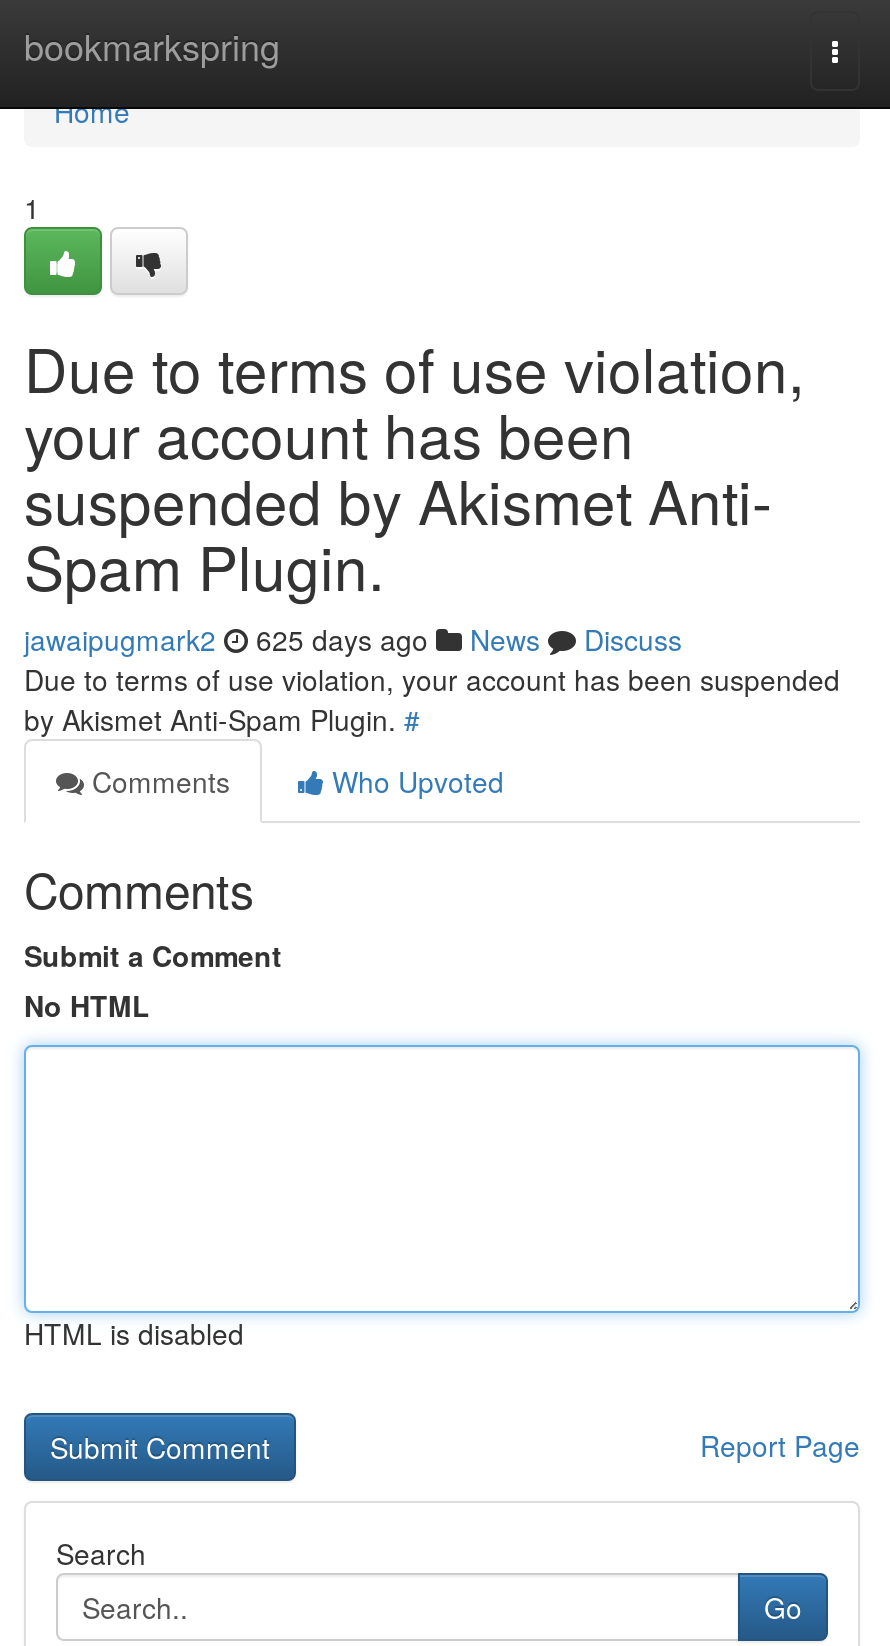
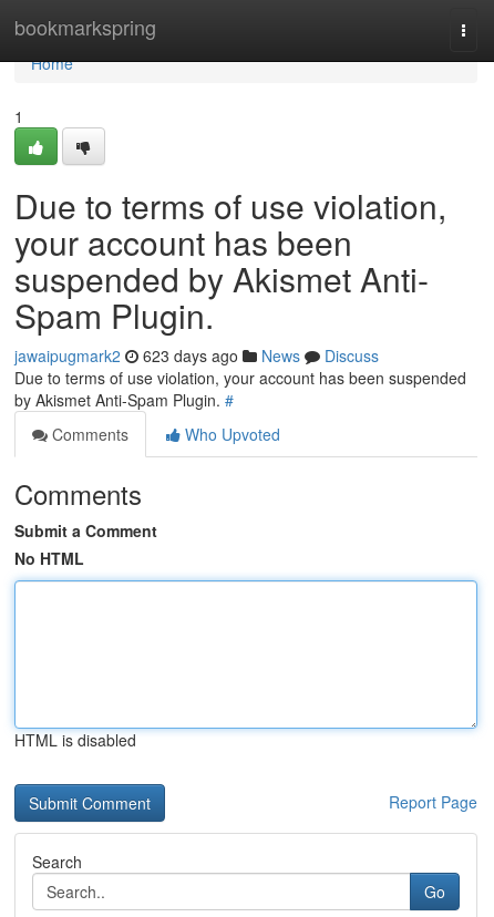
[24,619,682,659] jawaipugmark2 625 days ago News Discuss -> [14,344,379,367] jawaipugmark2 623 days ago News Discuss

